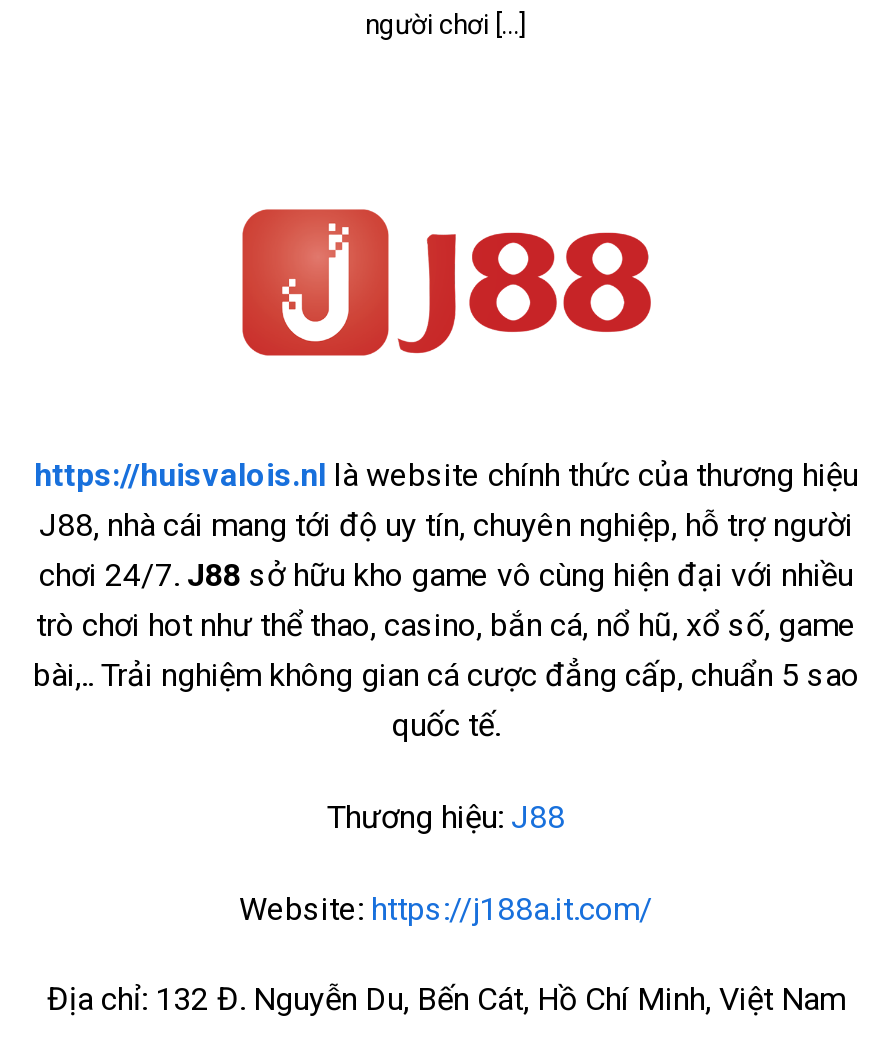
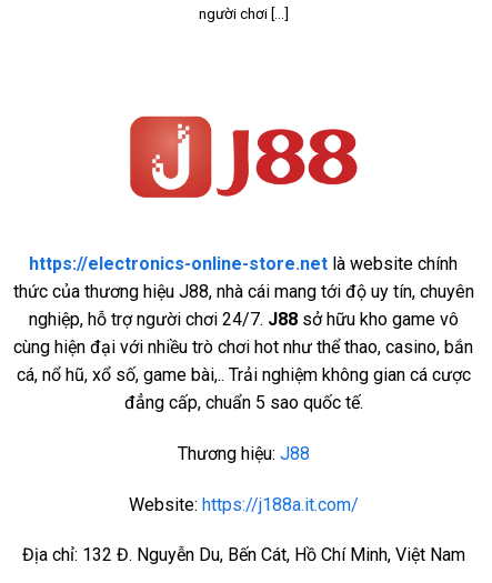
[33,456,859,744] https://huisvalois.nl là website chính thức của thương hiệu | J88, nhà cái mang tới độ uy tín, chuyên nghiệp, hỗ trợ người | chơi 24/7. J88 sở hữu kho game vô cùng hiện đại với nhiều | trò chơi hot như thể thao, casino, bắn cá, nổ hũ, xổ số, game | bài,.. Trải nghiệm không gian cá cược đẳng cấp, chuẩn 5 sao | quốc tế. -> [13,253,474,413] https://electronics-online-store.net là website chính | thức của thương hiệu J88, nhà cái mang tới độ uy tín, chuyên | nghiệp, hỗ trợ người chơi 24/7. J88 sở hữu kho game vô | cùng hiện đại với nhiều trò chơi hot như thể thao, casino, bắn | cá, nổ hũ, xổ số, game bài,.. Trải nghiệm không gian cá cược | đẳng cấp, chuẩn 5 sao quốc tế.

